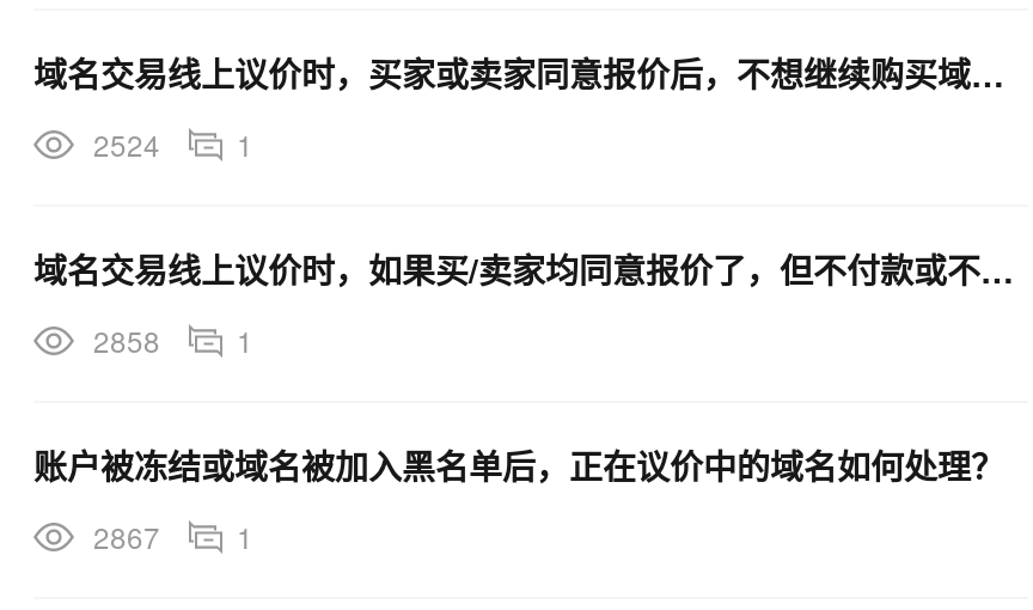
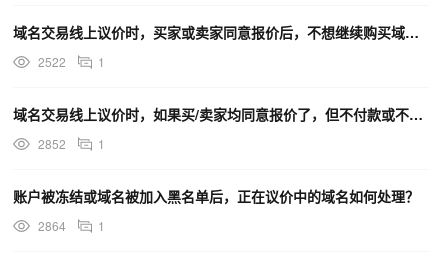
[93,123,253,164] 2524 1 -> [38,53,105,70] 2522 1
[93,319,253,360] 2858 1 -> [38,135,105,152] 2852 1
[93,516,253,556] 2867 1 -> [38,217,105,234] 2864 1

